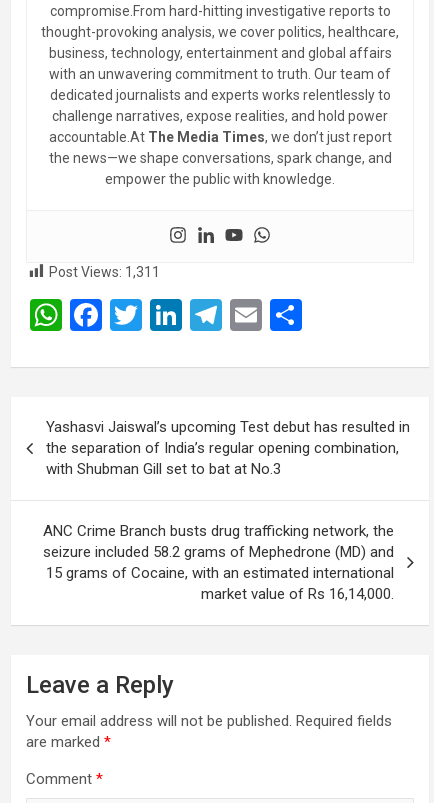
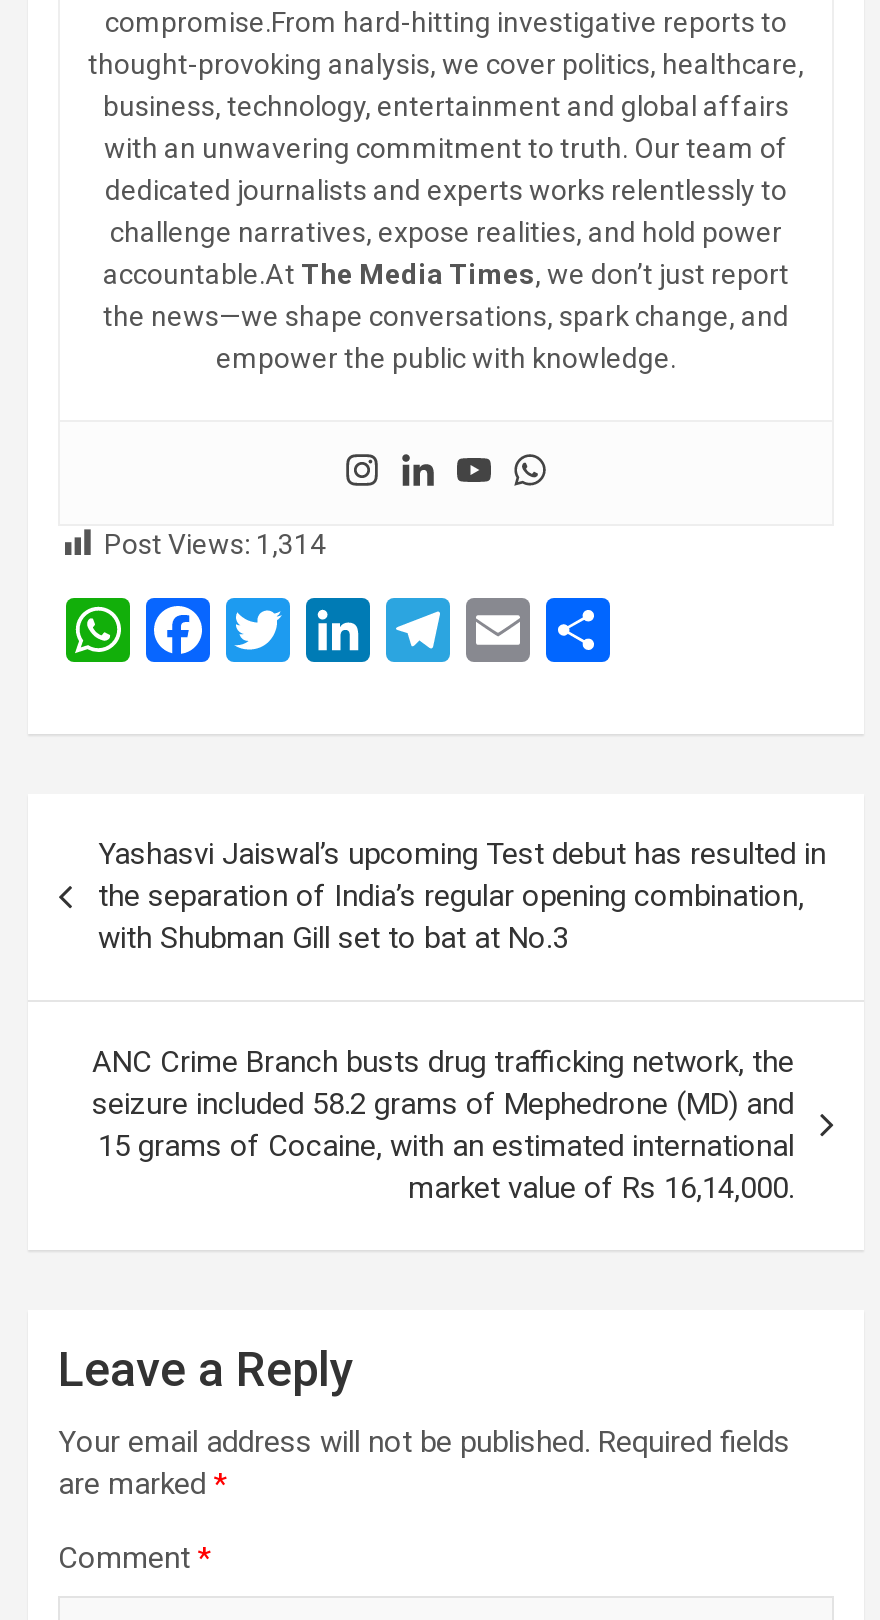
[49,264,160,280] Post Views: 1,311 -> [104,528,326,560] Post Views: 1,314

